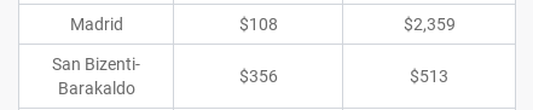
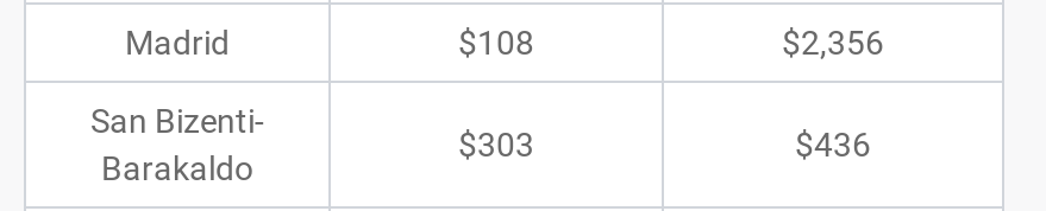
[403,15,455,34] $2,359 -> [782,24,884,62] $2,356
[239,66,277,86] $356 -> [458,126,534,164] $303
[410,66,448,86] $513 -> [795,126,871,164] $436

